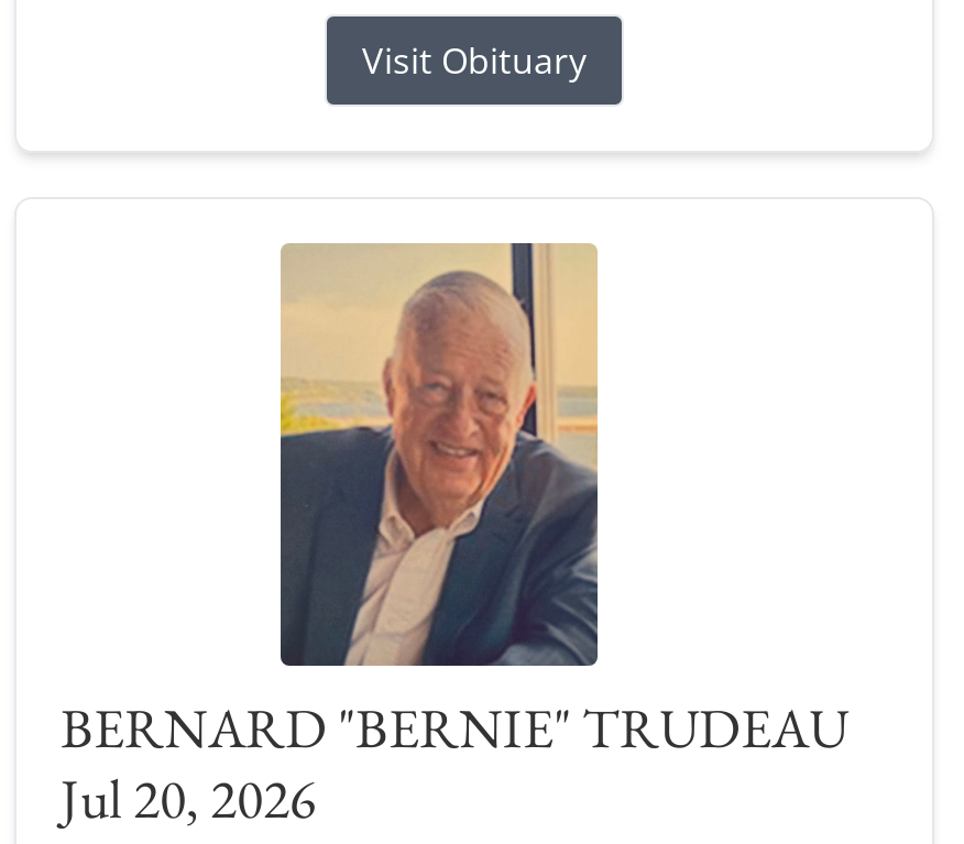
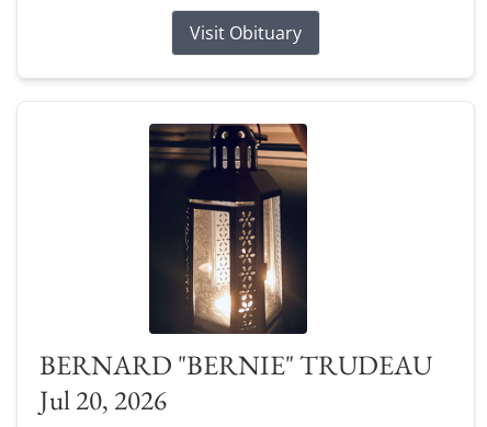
[278,241,600,668] [image] -> [148,123,308,334] [image]

